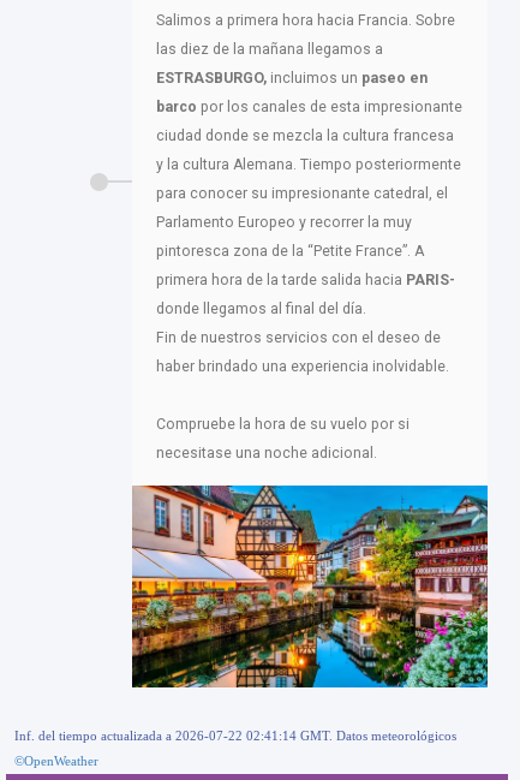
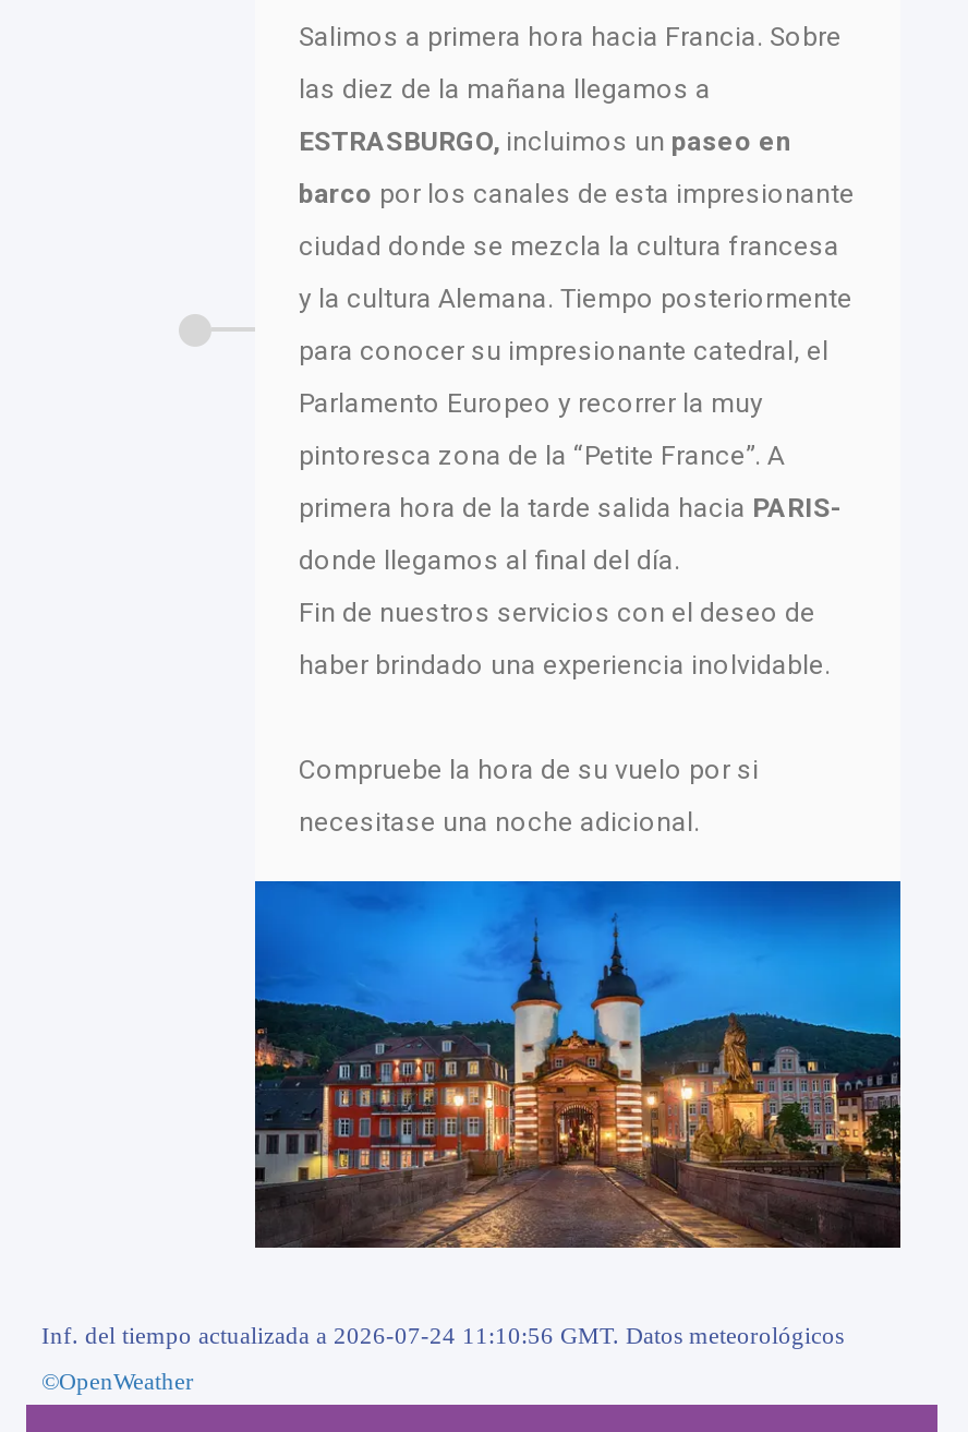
[14,484,489,743] [image] | Inf. del tiempo actualizada a 2026-07-22 02:41:14 GMT. Datos meteorológicos -> [41,879,903,1349] [image] | Inf. del tiempo actualizada a 2026-07-24 11:10:56 GMT. Datos meteorológicos

